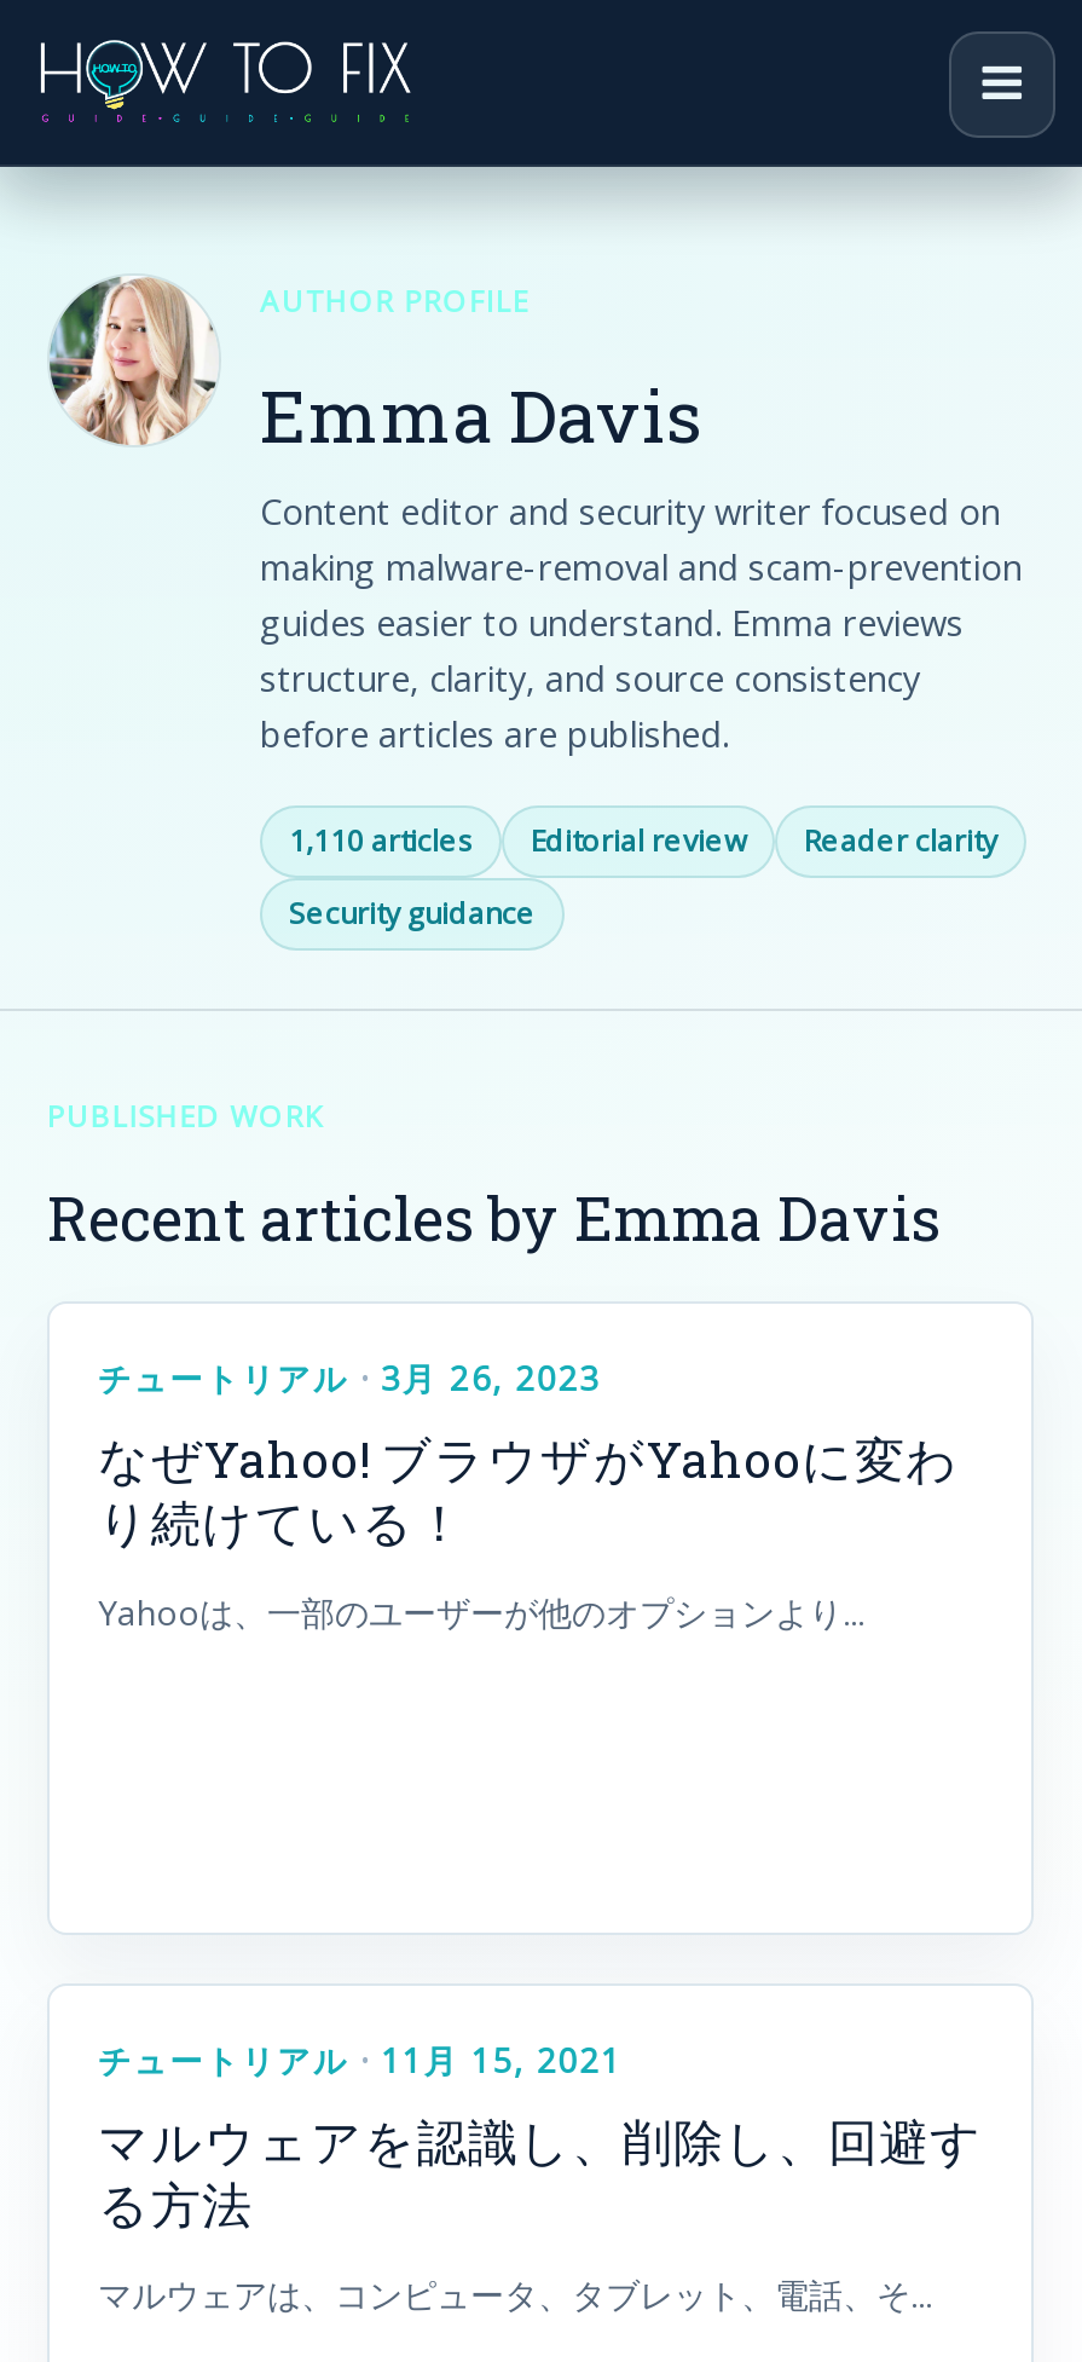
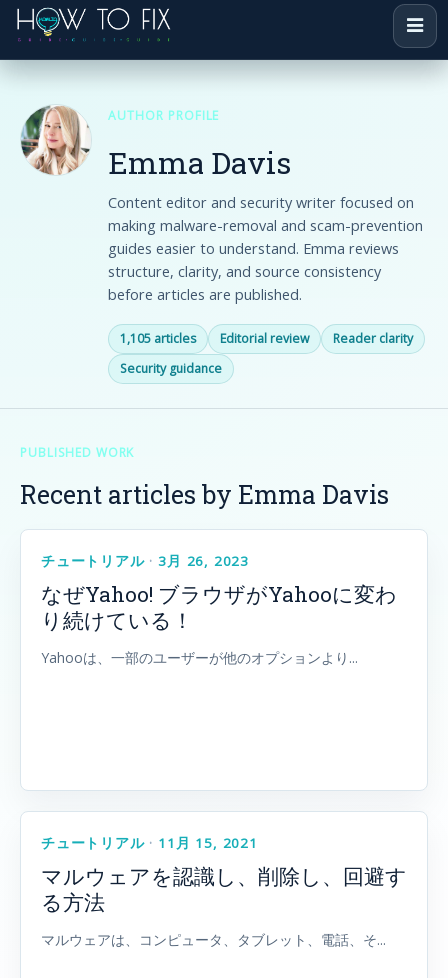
[289,820,997,861] 1,110 articles Editorial review Reader clarity -> [120,330,413,347] 1,105 articles Editorial review Reader clarity

